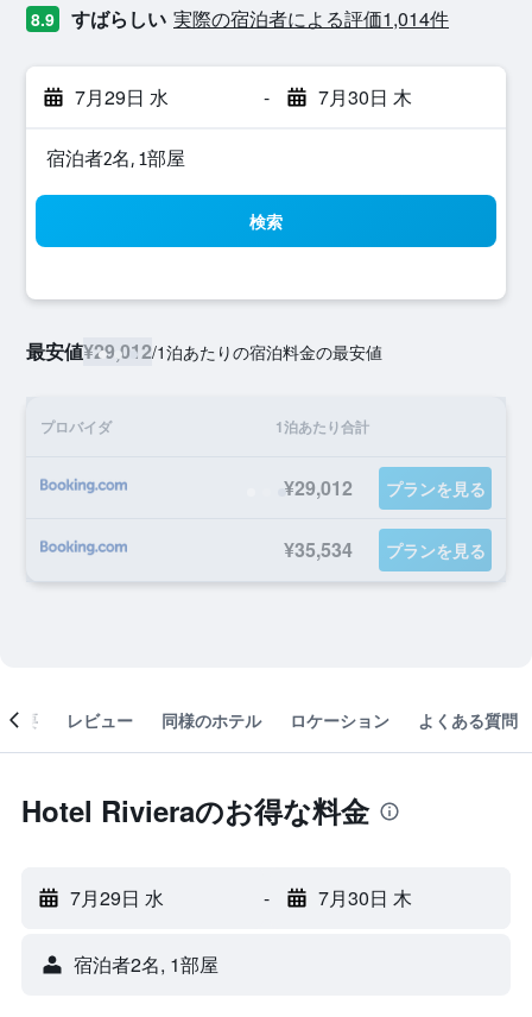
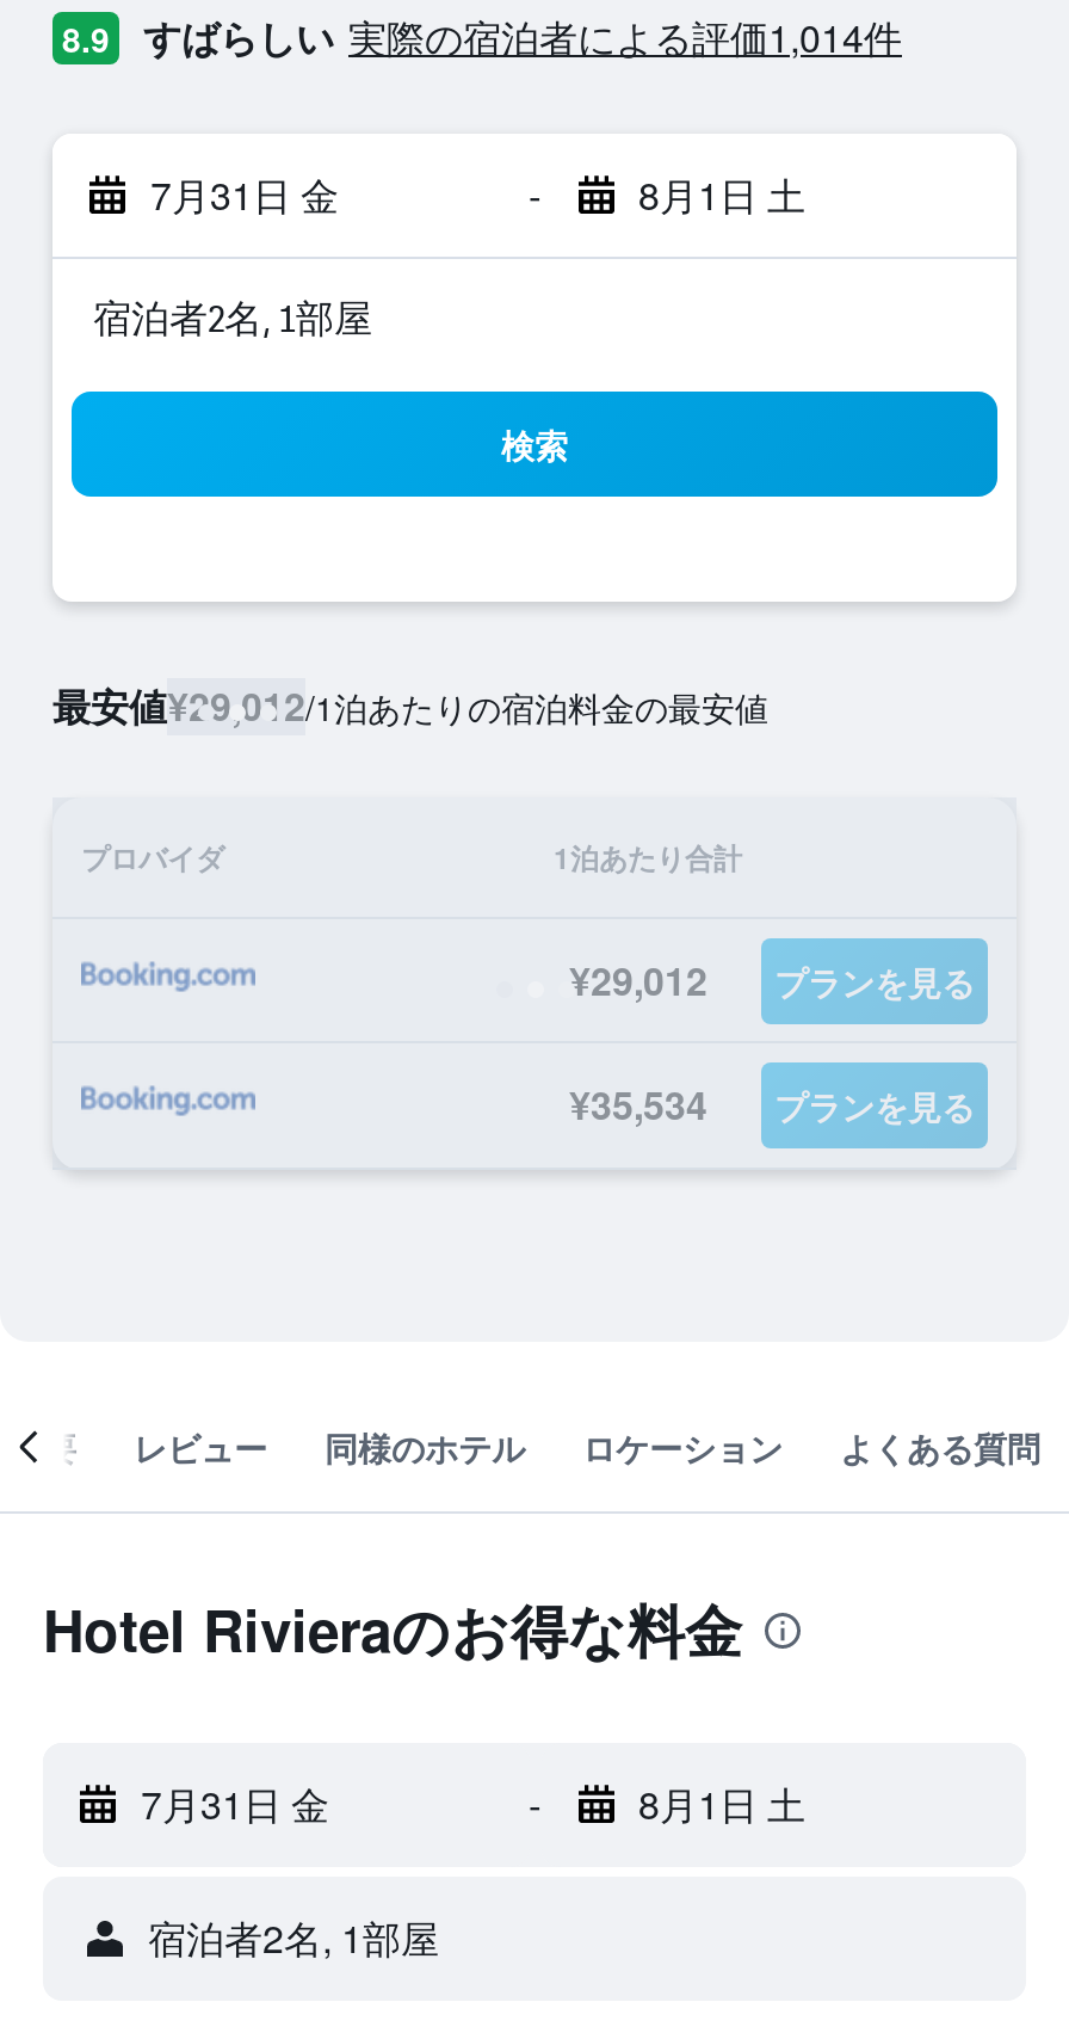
[75,83,169,110] 7月29日 水 -> [150,167,339,222] 7月31日 金
[318,83,411,110] 7月30日 木 -> [638,167,805,222] 8月1日 土
[70,884,164,911] 7月29日 水 -> [141,1776,329,1831] 7月31日 金
[318,884,411,911] 7月30日 木 -> [638,1776,805,1831] 8月1日 土

